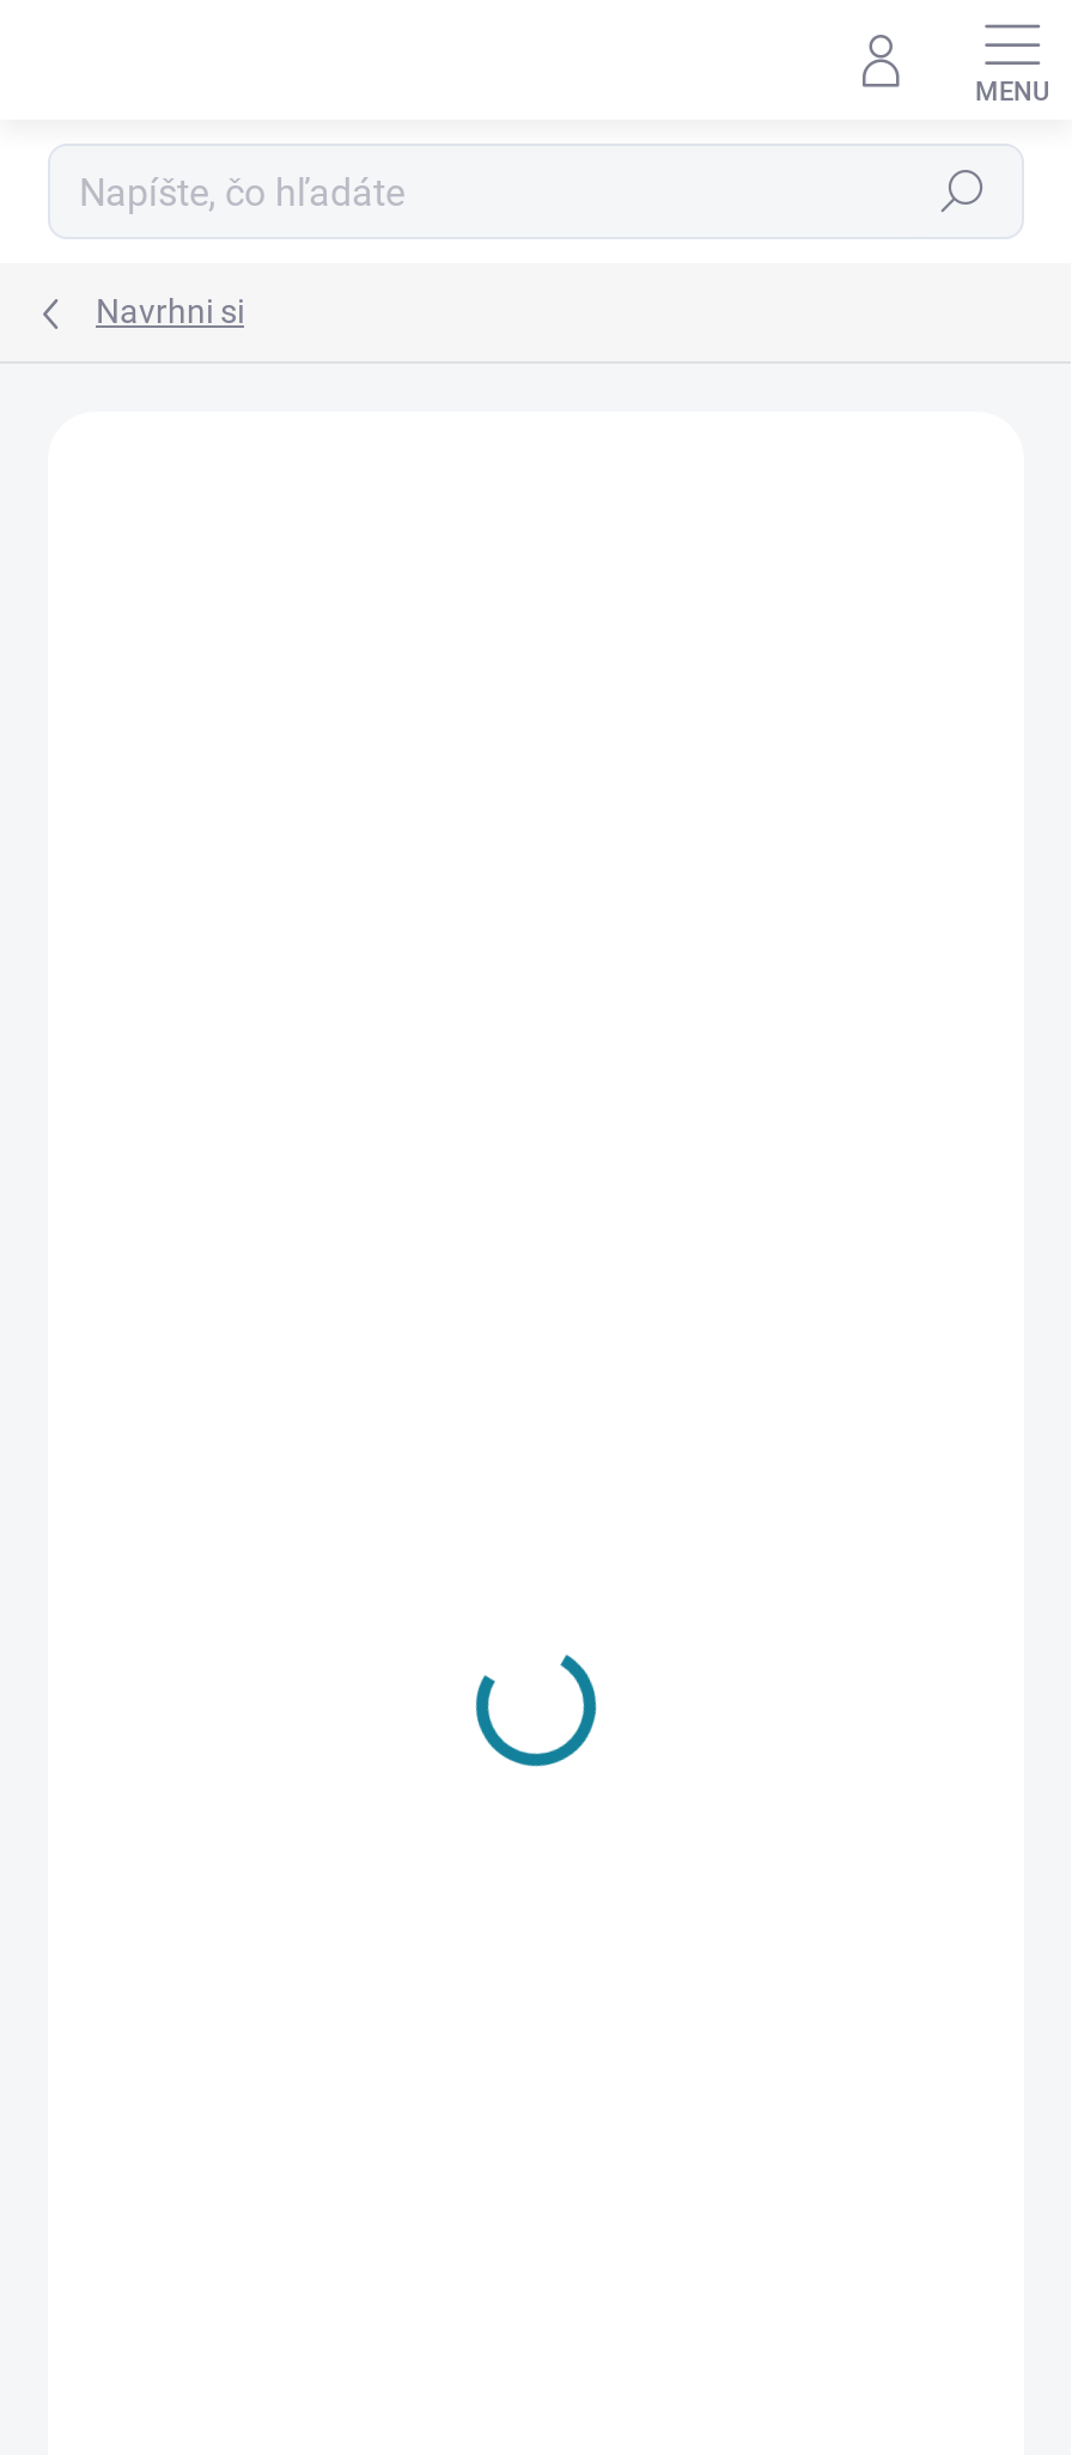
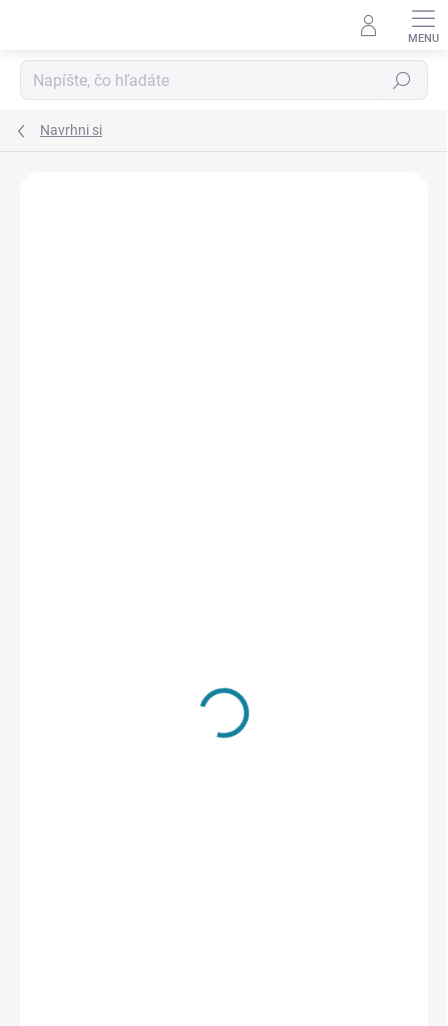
[471,1644,596,1768] [image] -> [198,686,249,738] [image]

